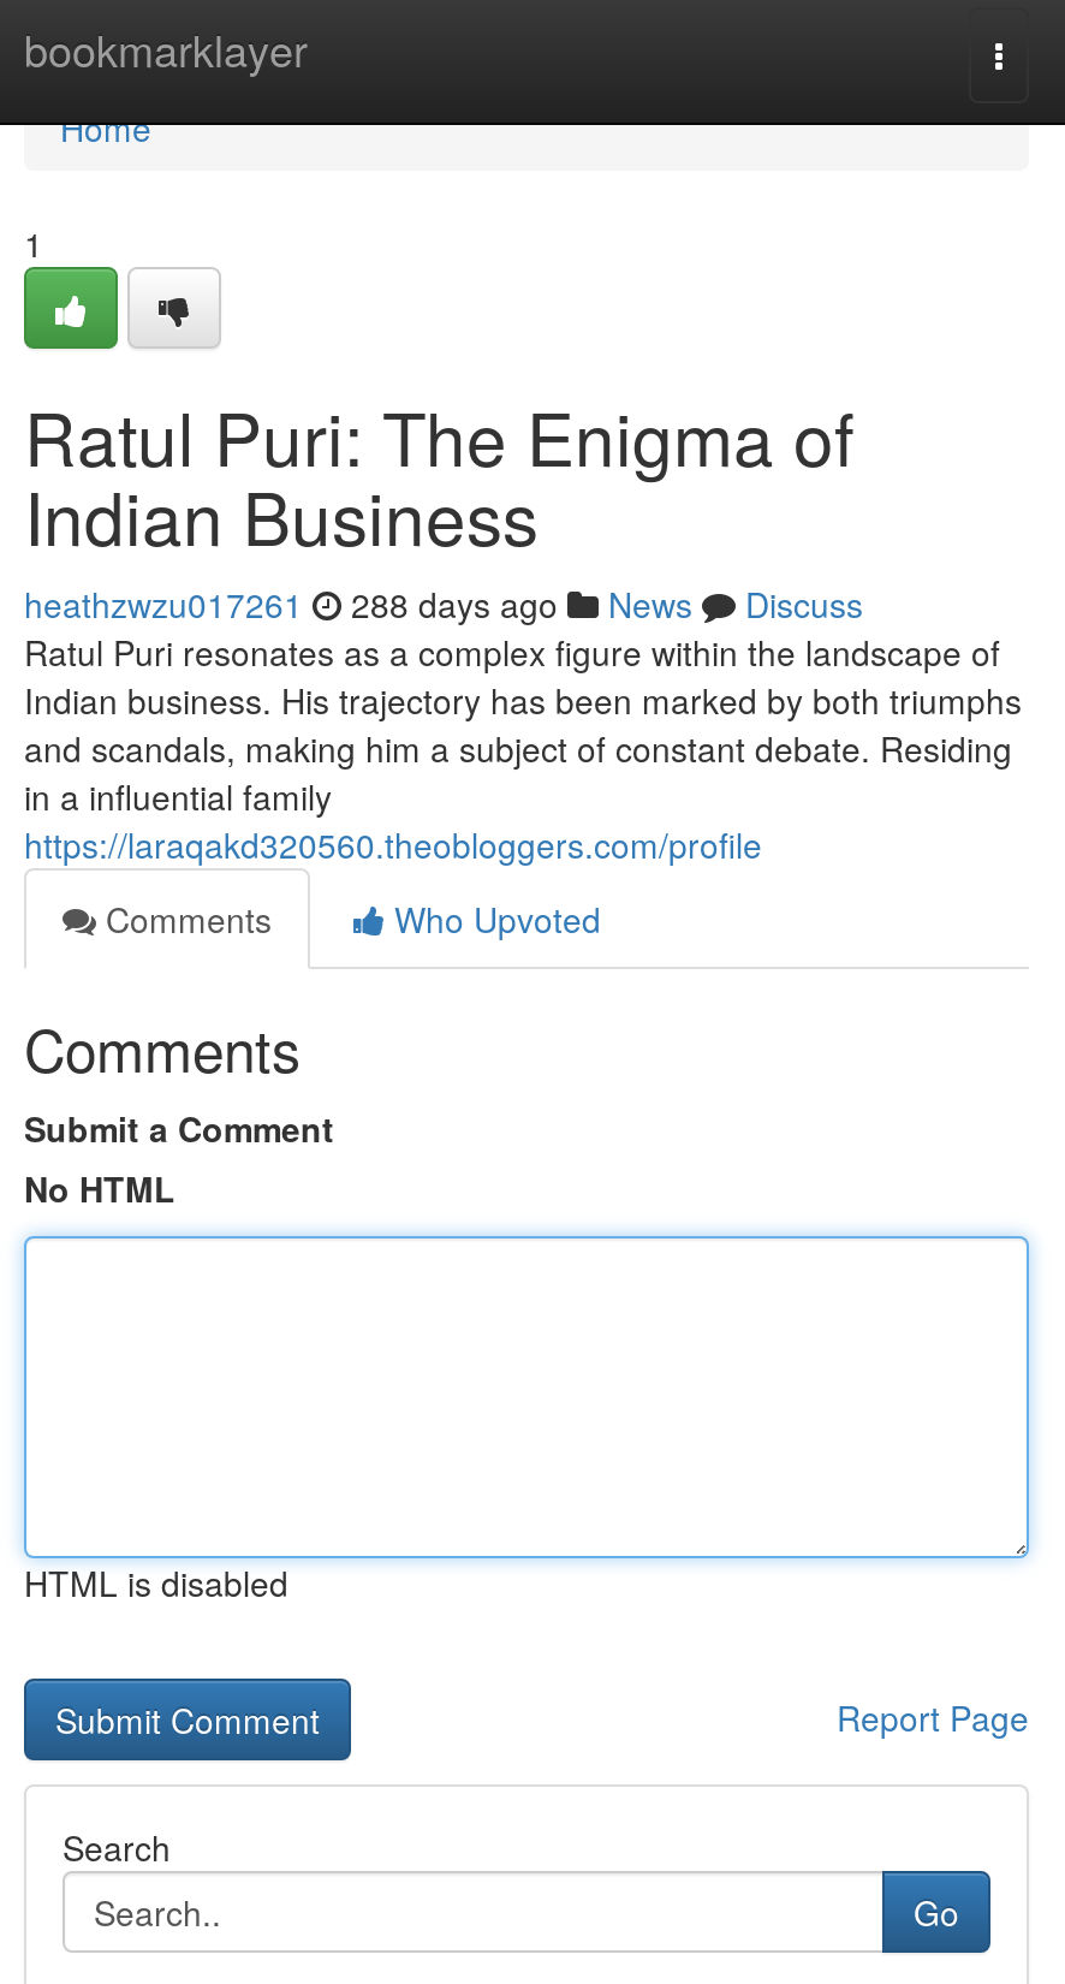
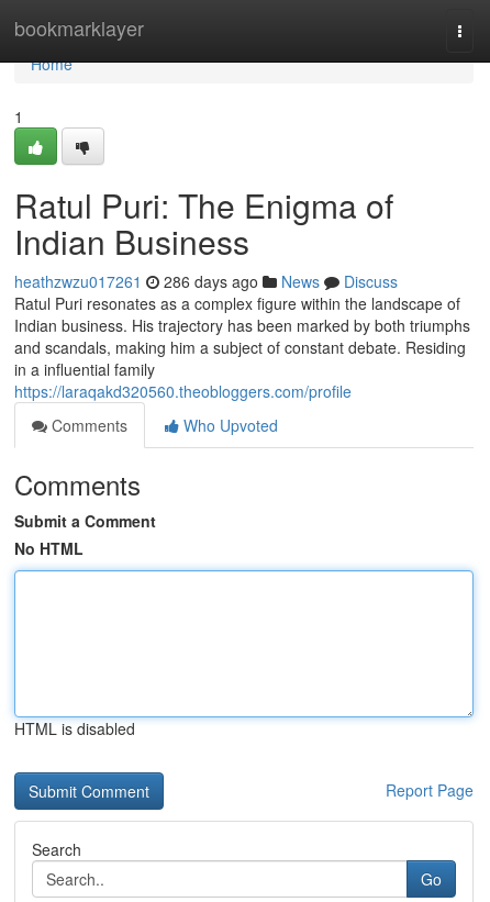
[24,580,863,628] heathzwzu017261 288 days ago News Discuss -> [14,270,398,292] heathzwzu017261 286 days ago News Discuss

